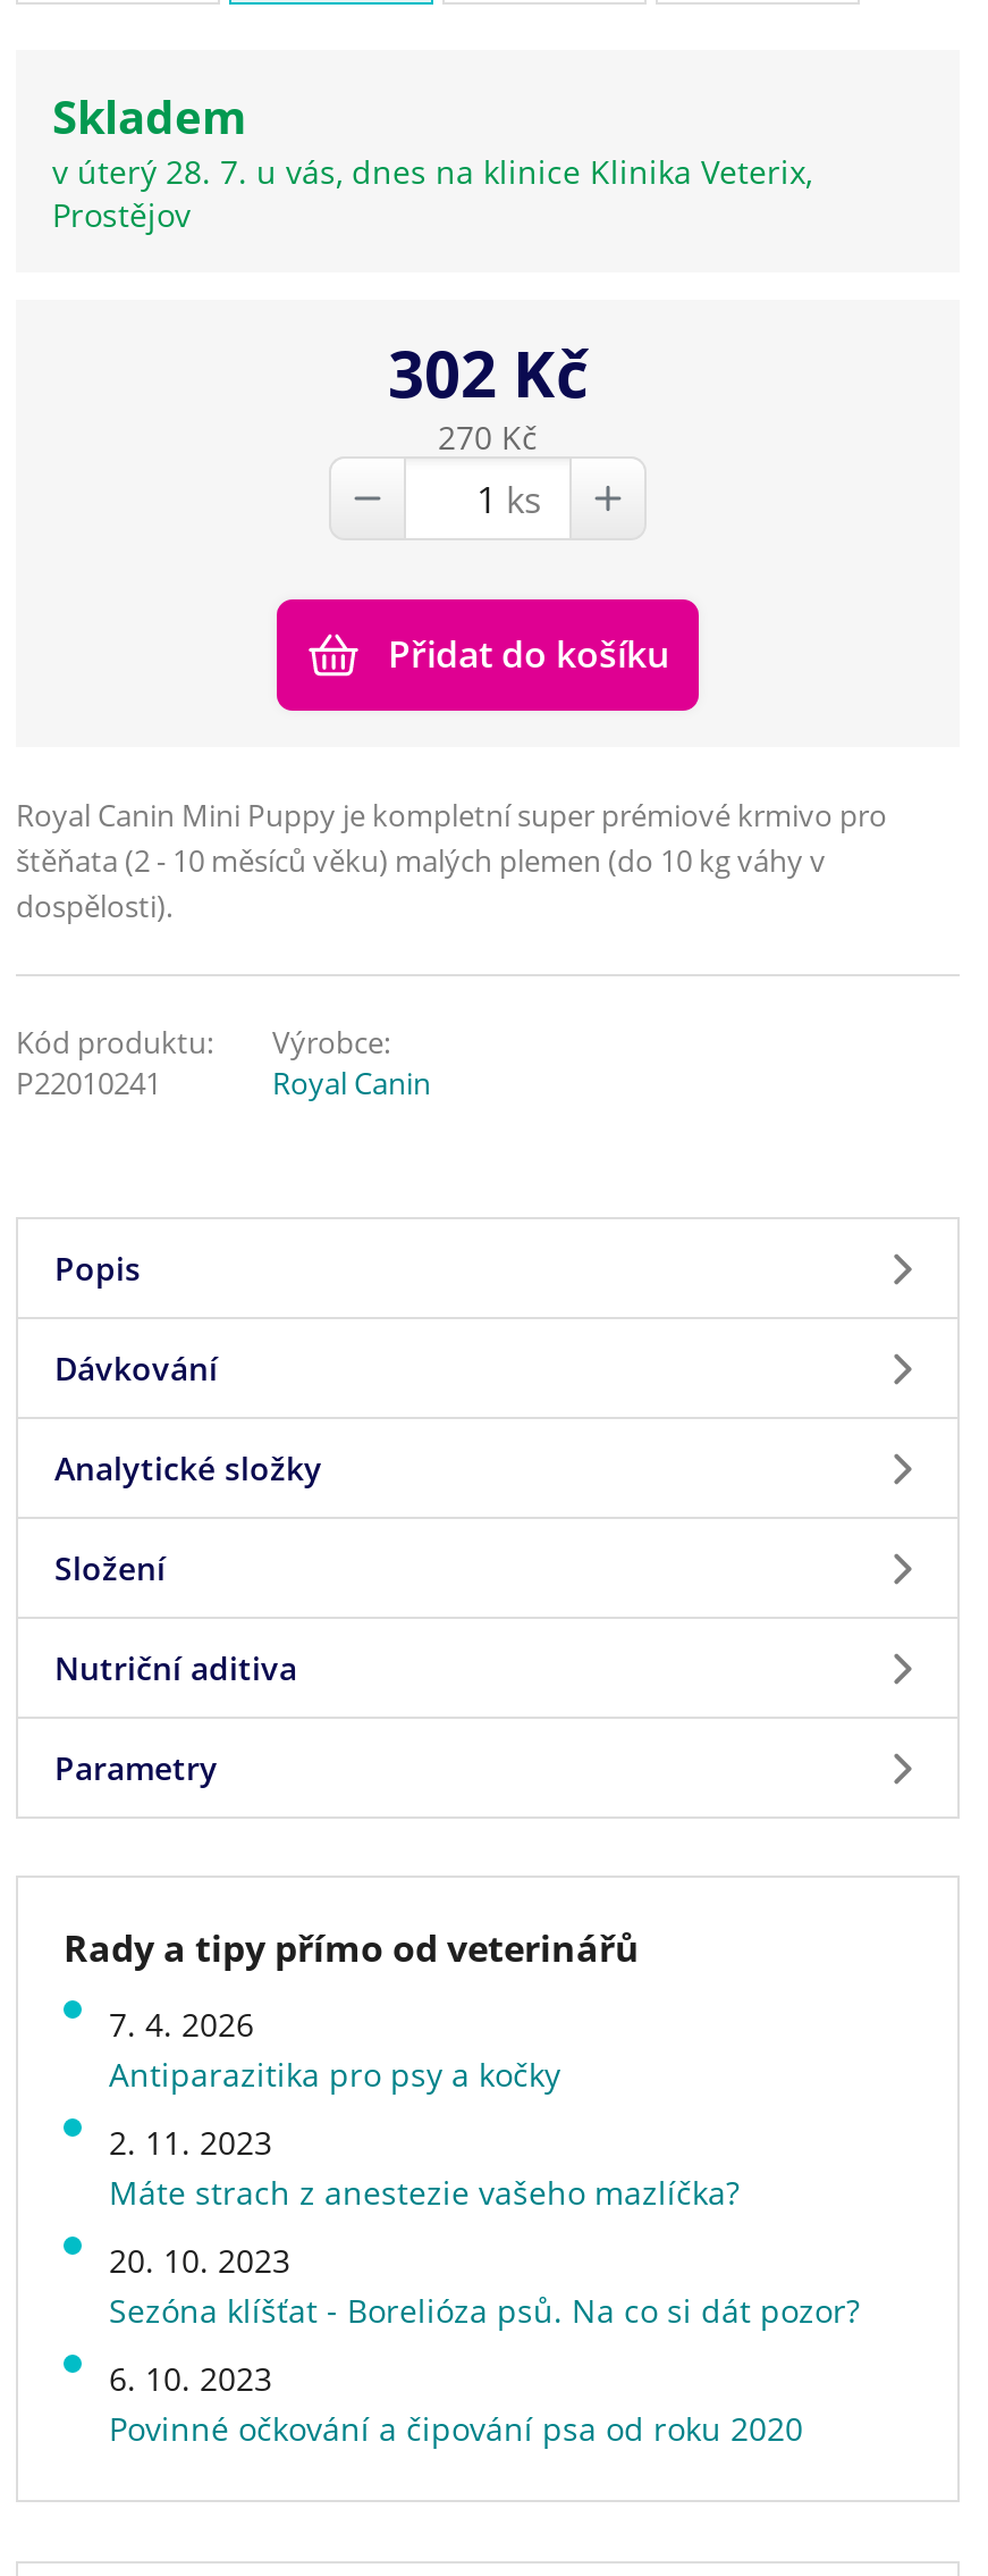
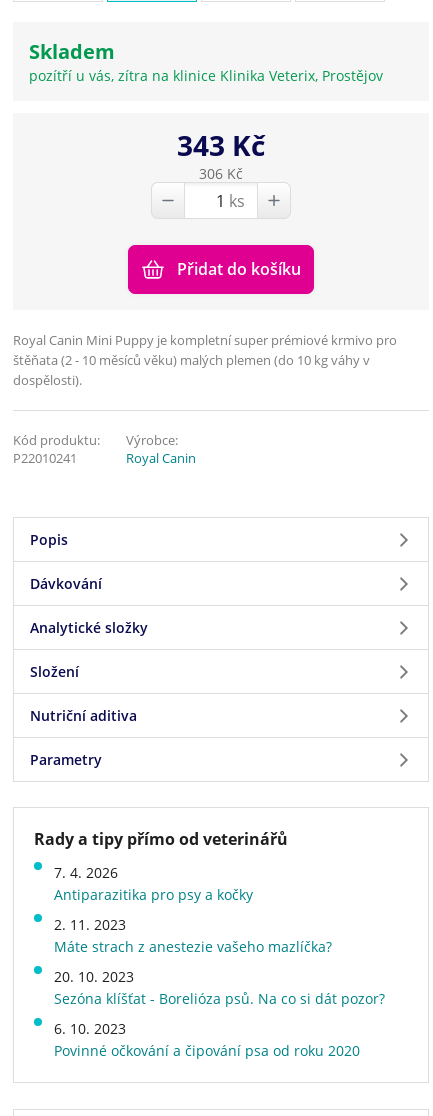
[52,150,812,236] v úterý 28. 7. u vás, dnes na klinice Klinika Veterix, | Prostějov -> [29,66,383,85] pozítří u vás, zítra na klinice Klinika Veterix, Prostějov
[388,329,588,459] 302 Kč | 270 Kč -> [177,126,265,183] 343 Kč | 306 Kč

